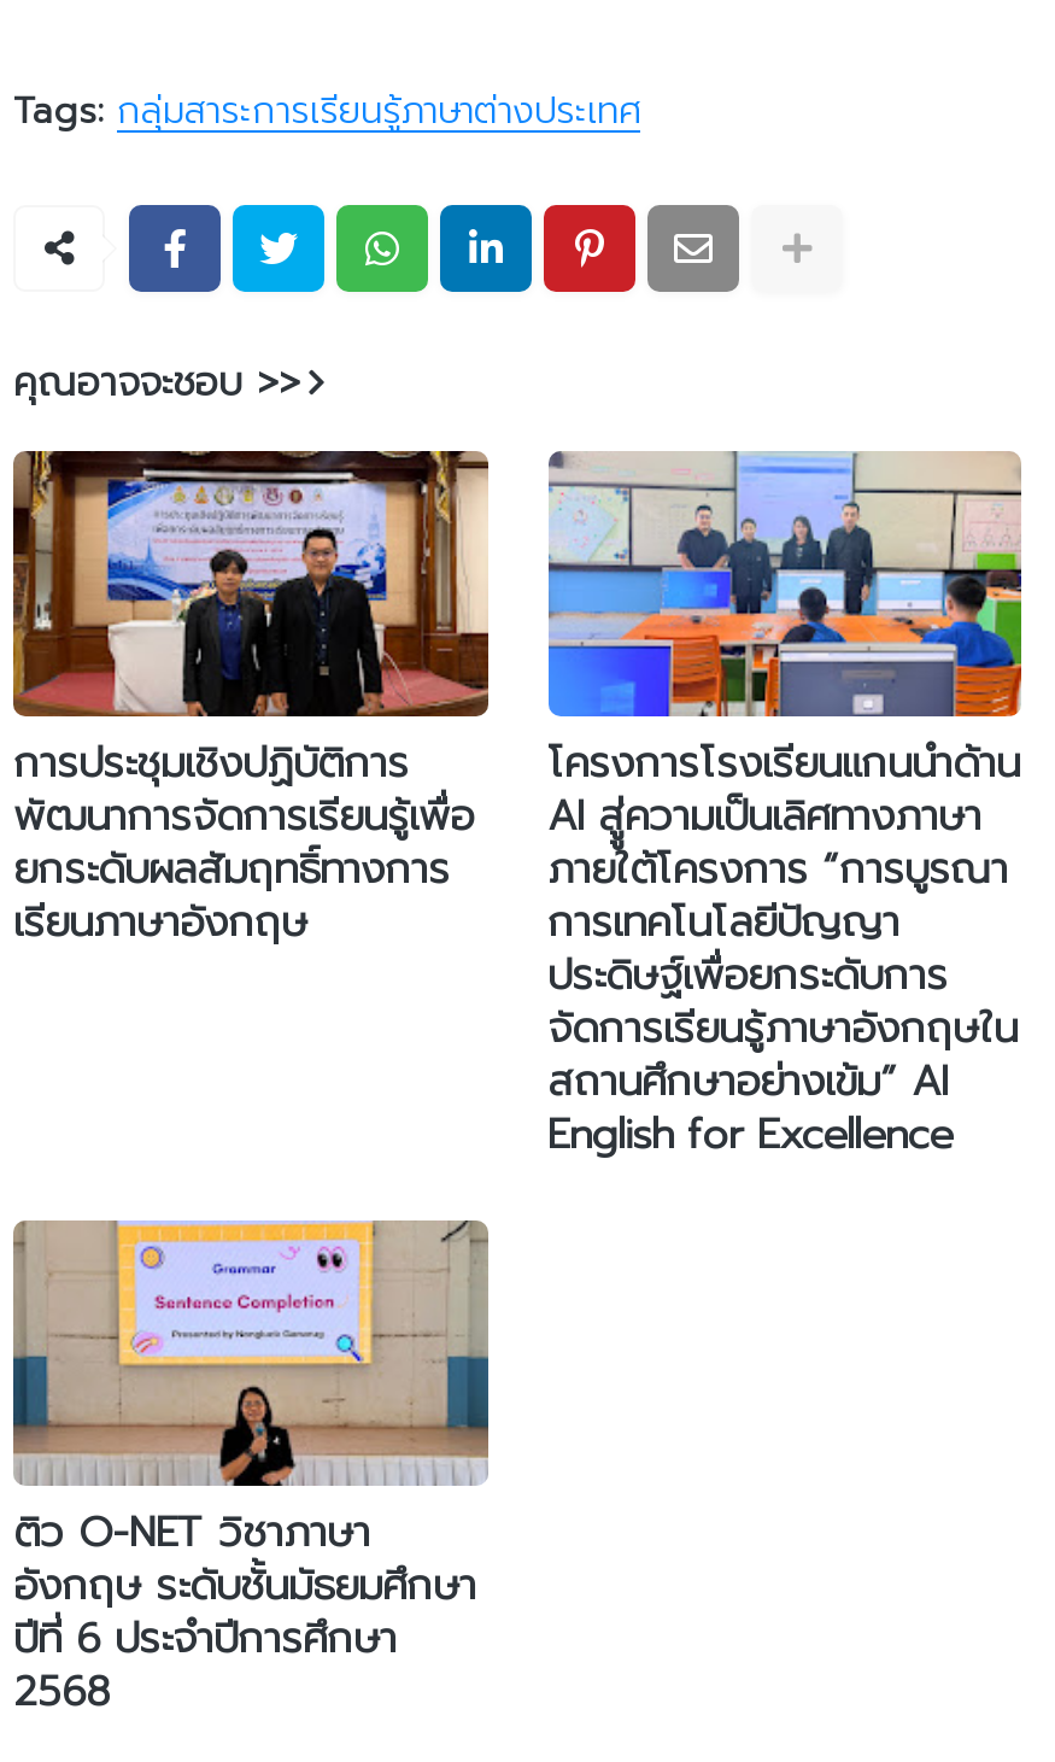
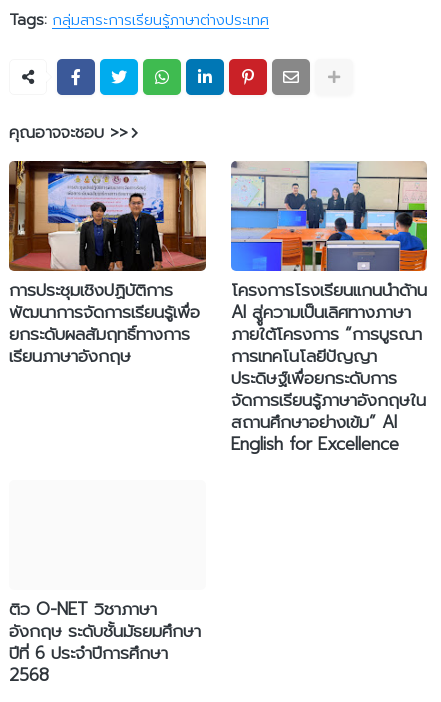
[11,1218,491,1488] [image] -> none

